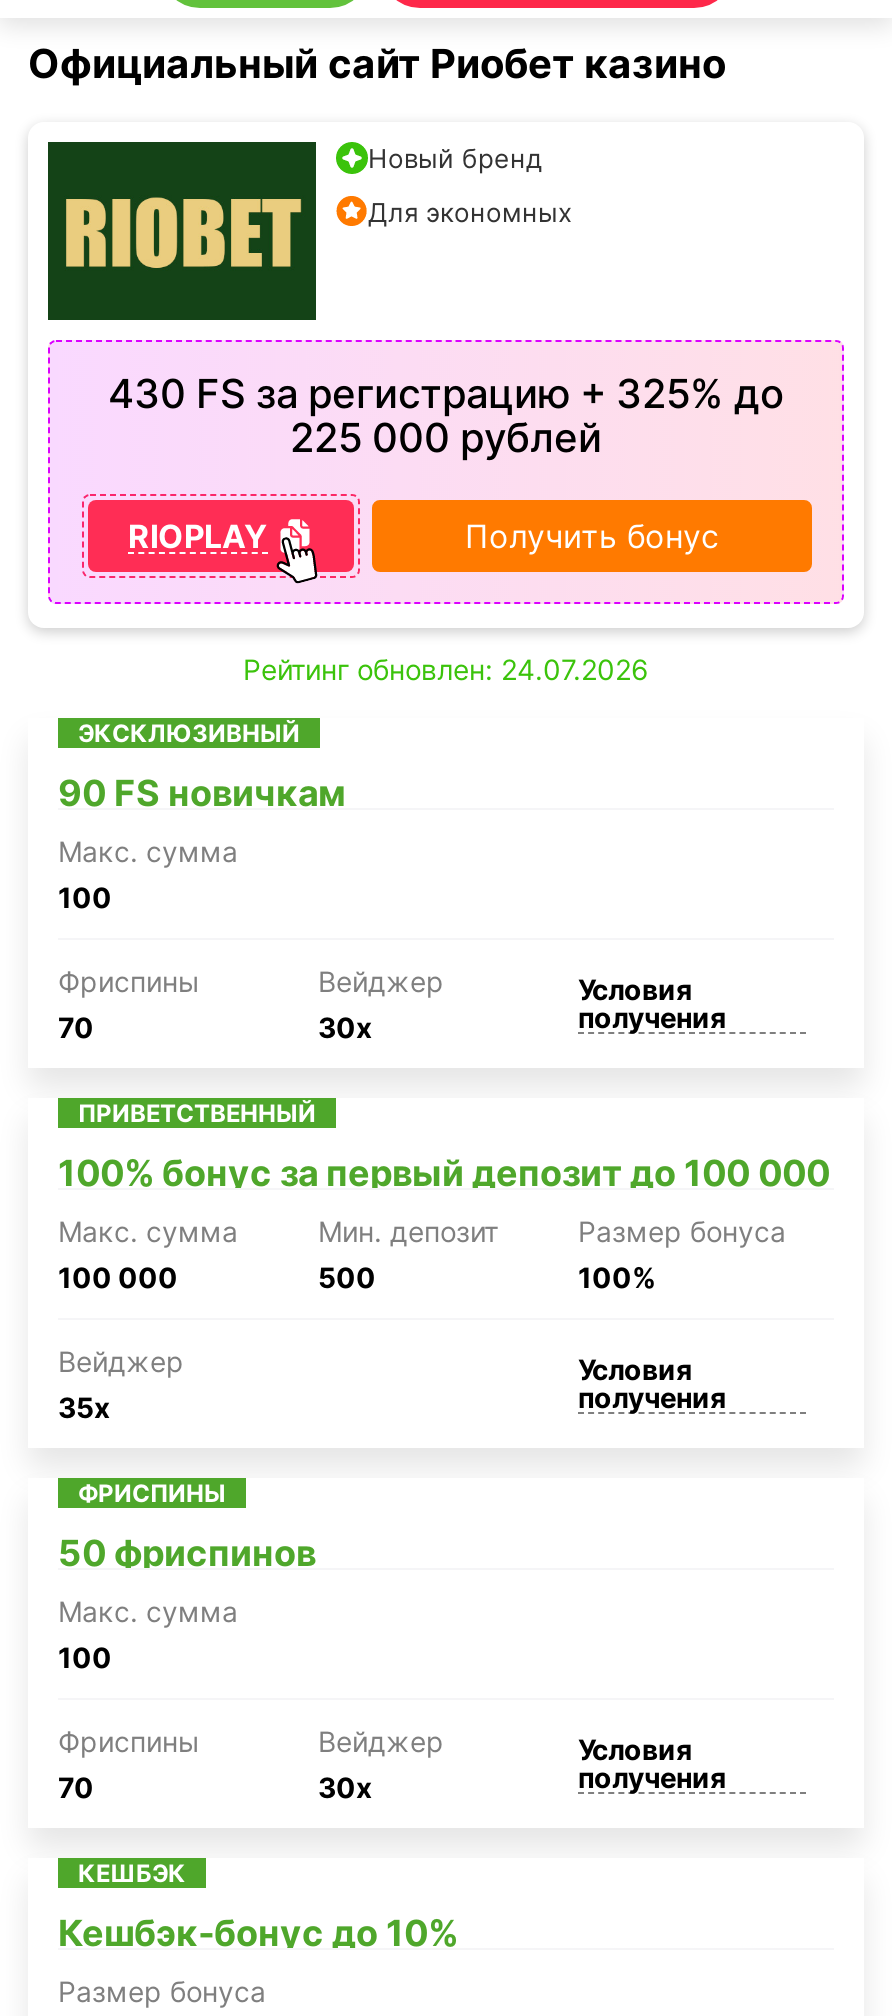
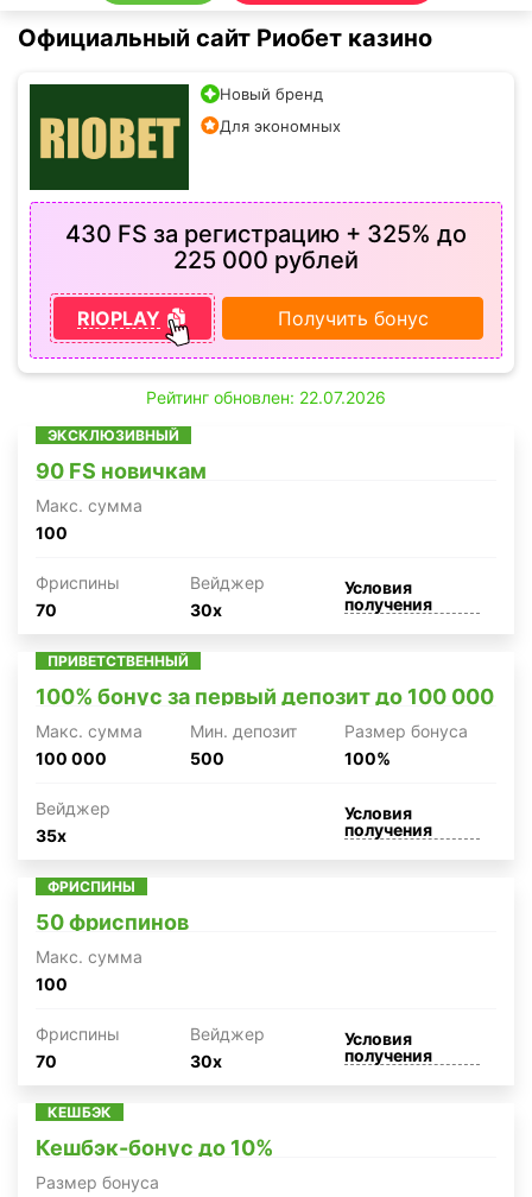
[243,652,649,686] Рейтинг обновлен: 24.07.2026 -> [146,387,386,407] Рейтинг обновлен: 22.07.2026

